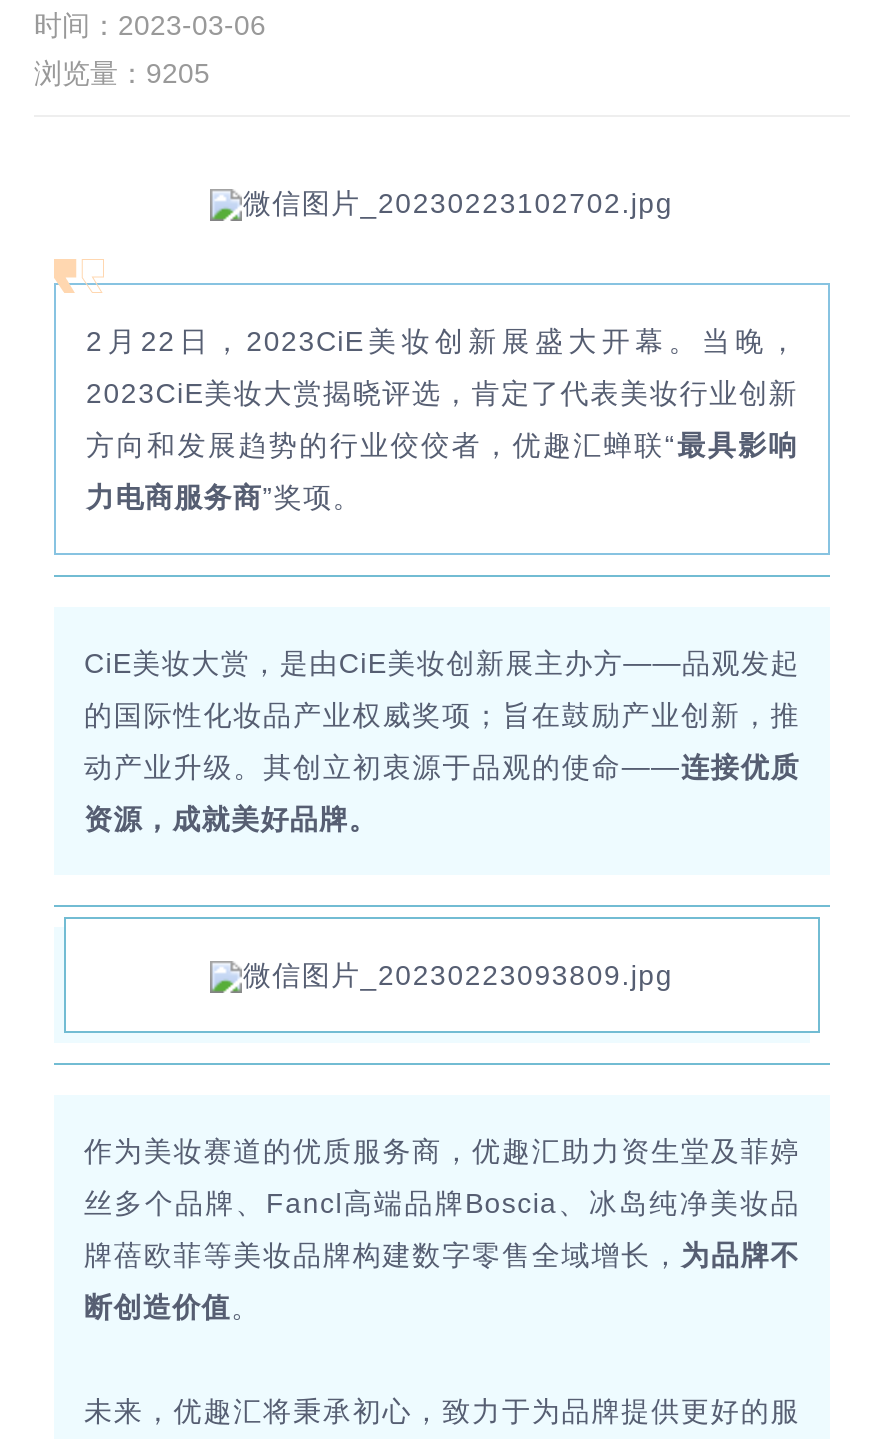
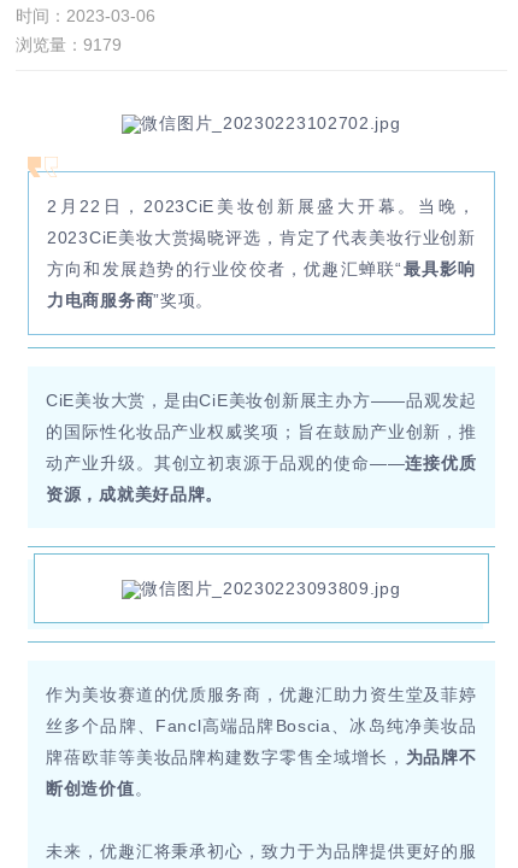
[34,57,210,89] 浏览量：9205 -> [16,35,122,54] 浏览量：9179

